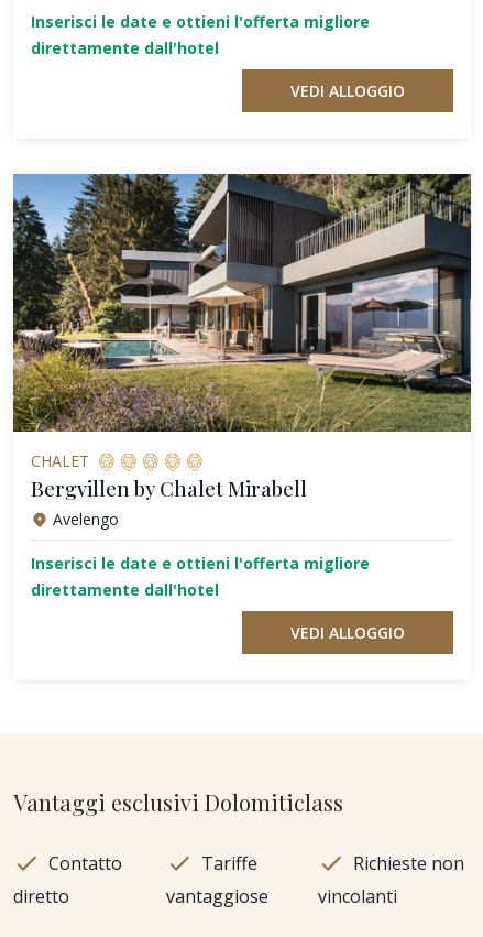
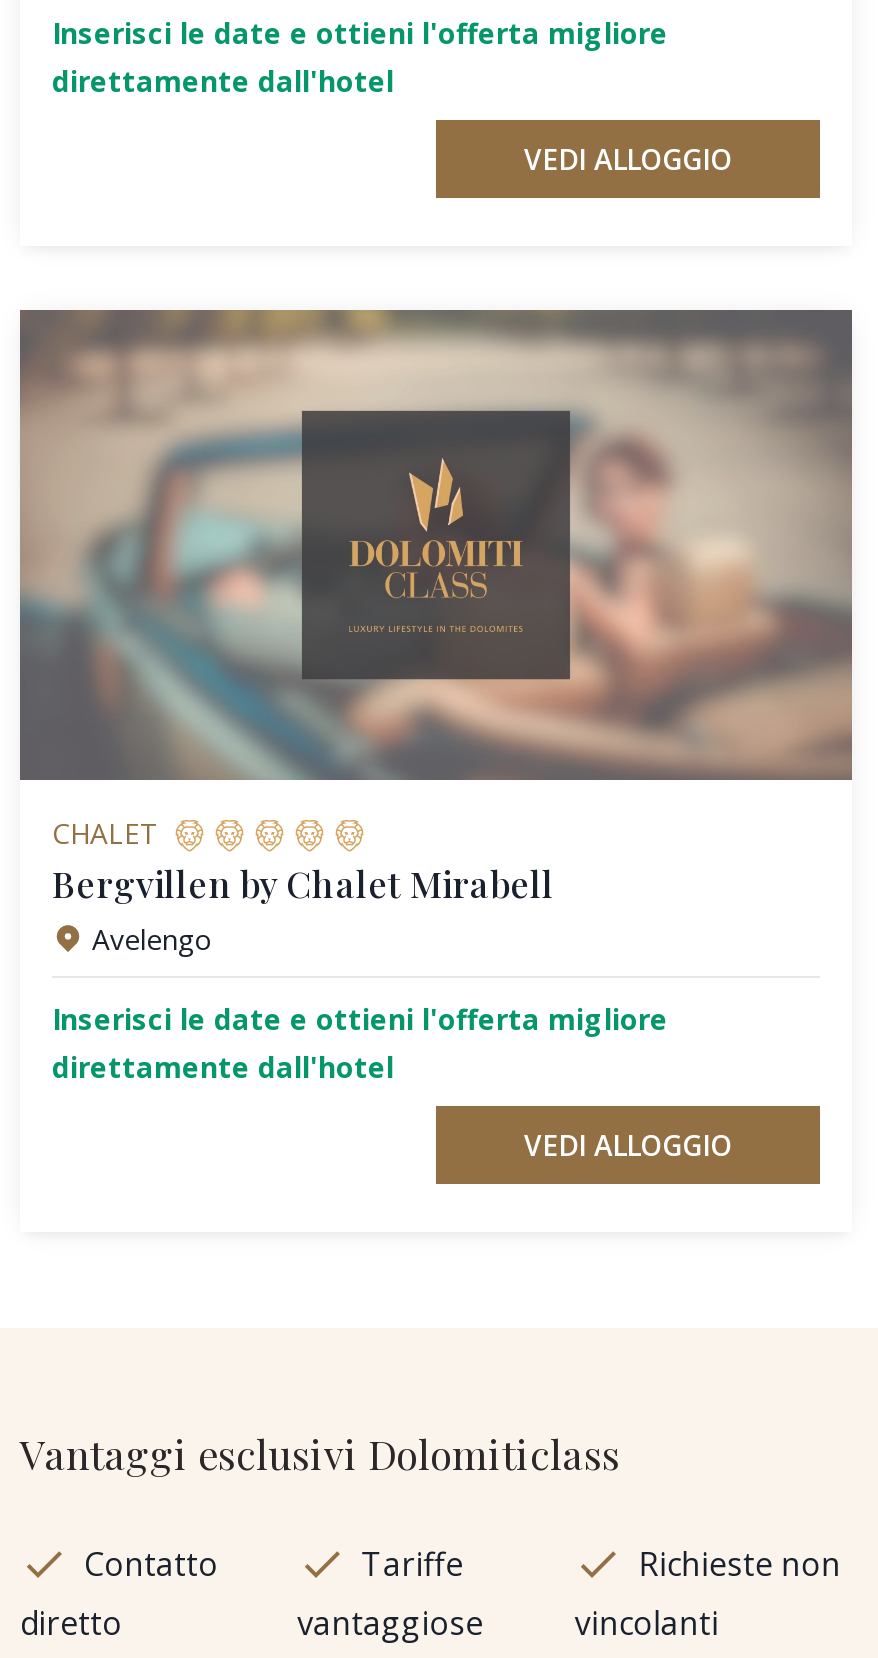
[12,173,472,433] [image] -> [18,308,854,782] [image]

